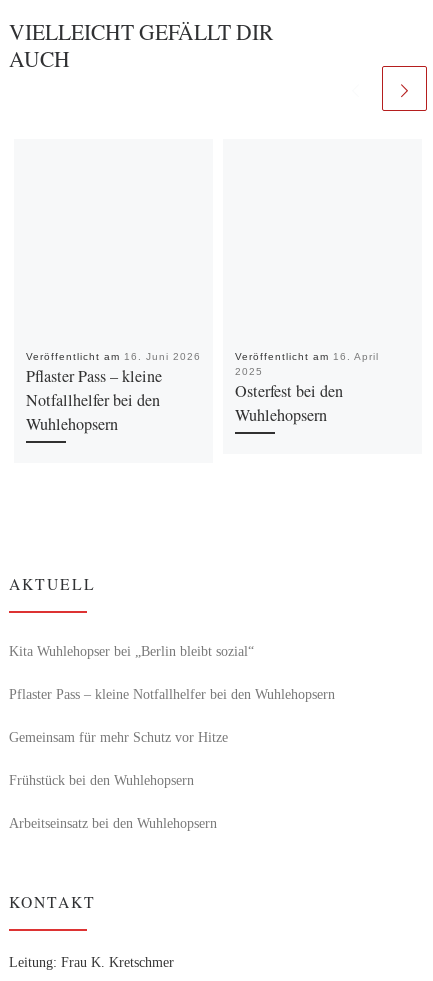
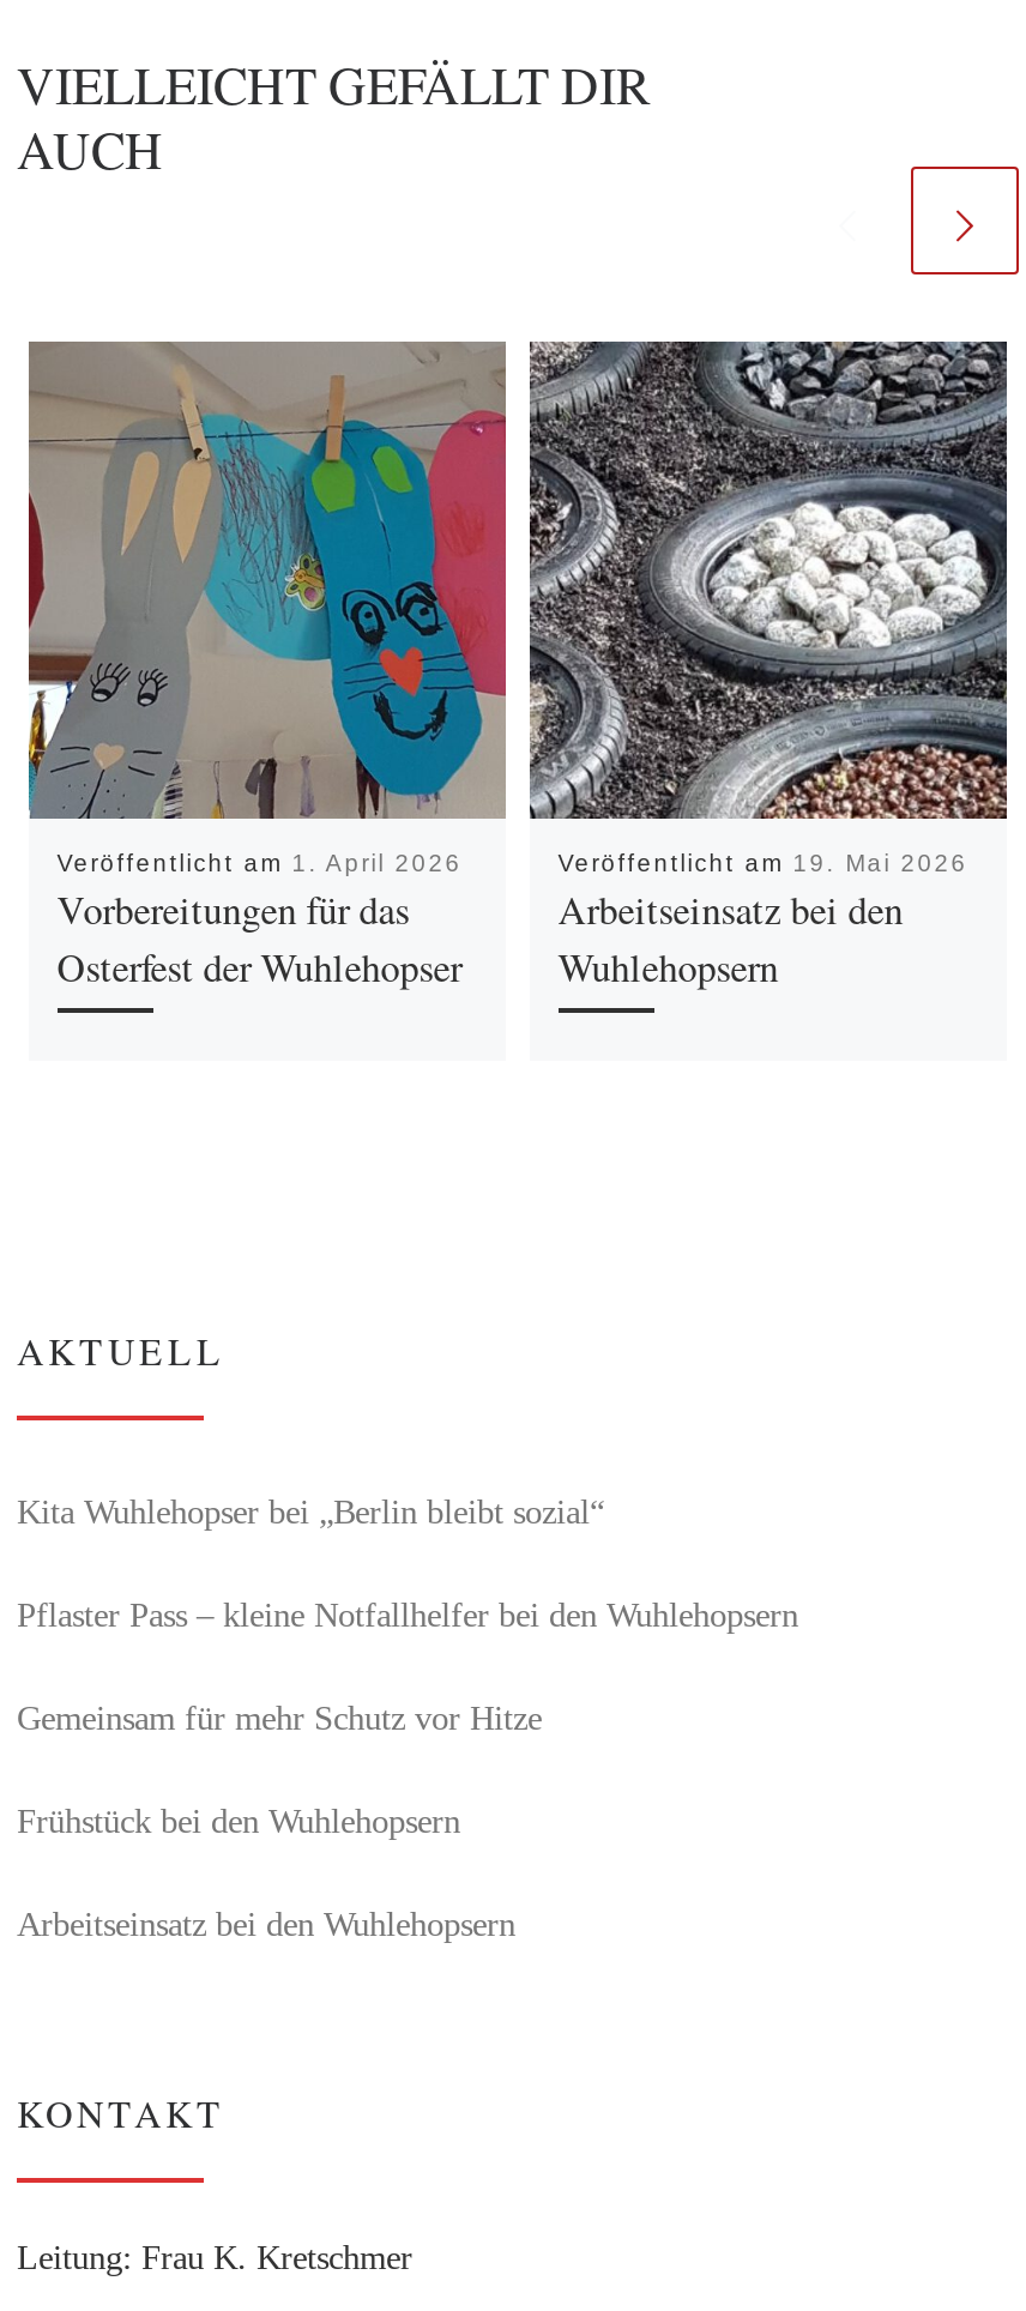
none -> [26,339,508,797] [image]
none -> [527,339,1009,821] [image]
[26,351,201,435] Veröffentlicht am 16. Juni 2026 | Pflaster Pass – kleine | Notfallhelfer bei den | Wuhlehopsern -> [57,851,462,995] Veröffentlicht am 1. April 2026 | Vorbereitungen für das | Osterfest der Wuhlehopser
[235,351,379,402] Veröffentlicht am 16. April | 2025 | Osterfest bei den -> [558,851,968,937] Veröffentlicht am 19. Mai 2026 | Arbeitseinsatz bei den

